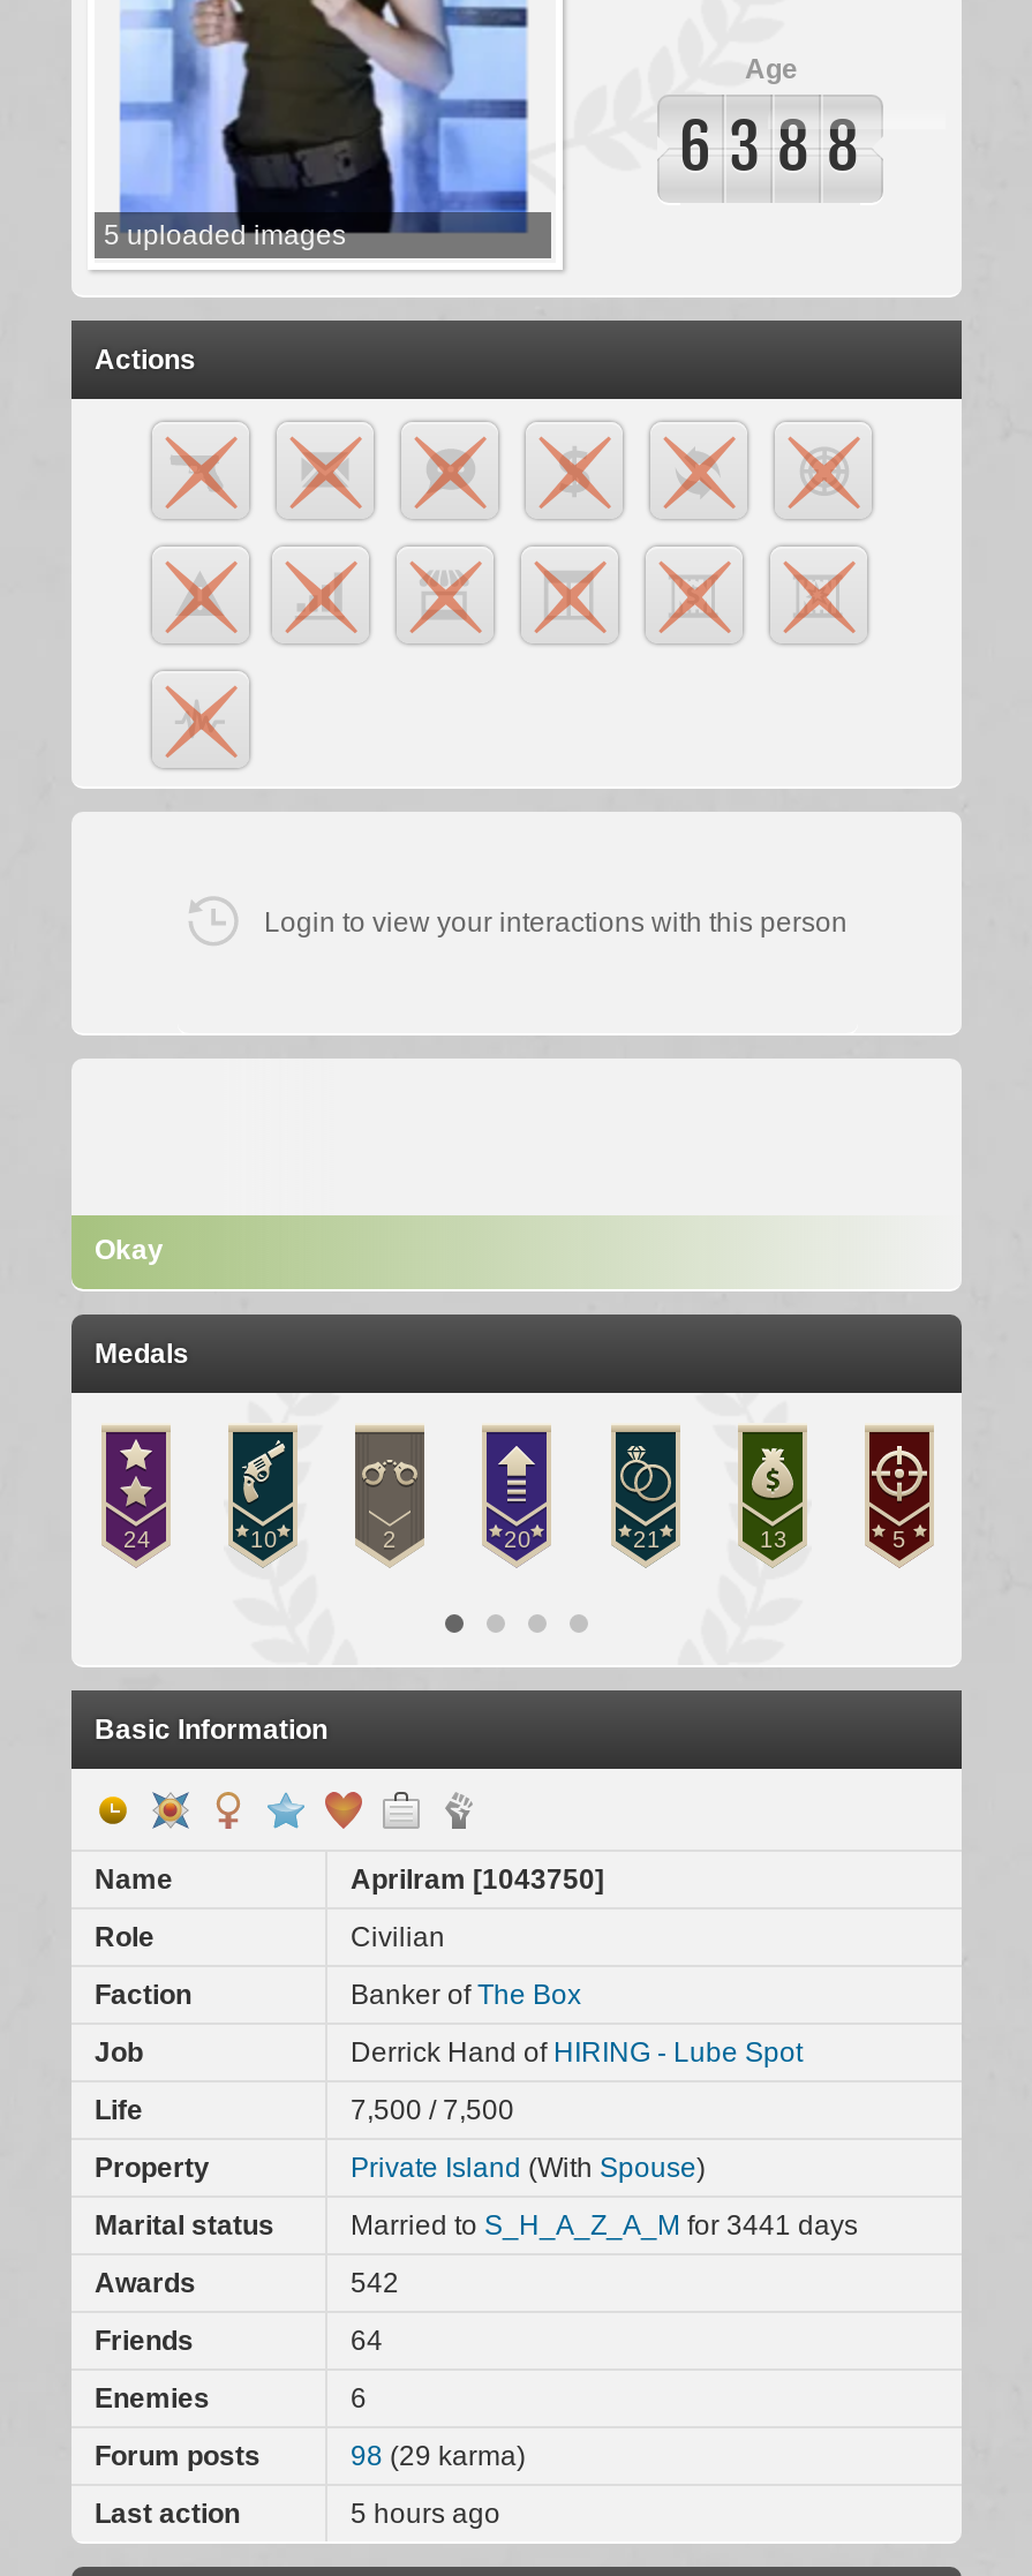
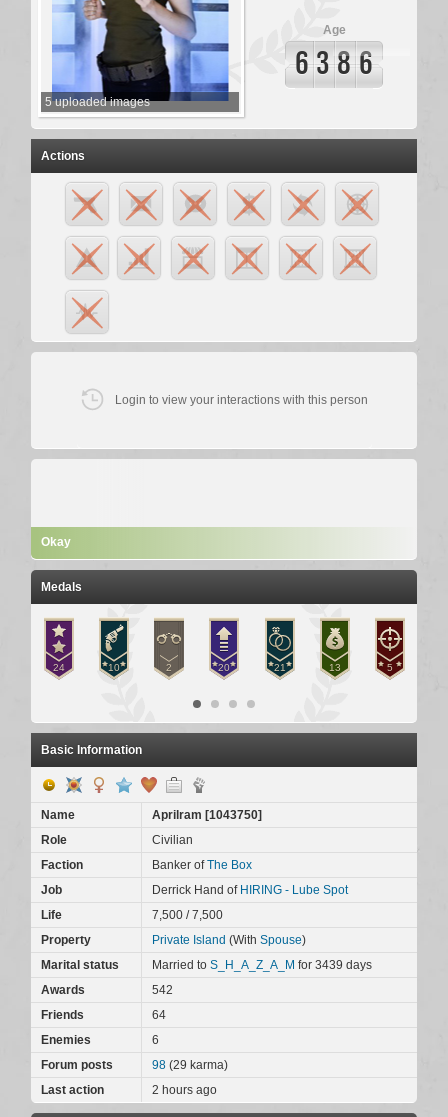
[679,108,859,187] 6 3 8 8 -> [294,47,372,81] 6 3 8 6
[351,2210,858,2242] Married to S_H_A_Z_A_M for 3441 days -> [152,958,372,972] Married to S_H_A_Z_A_M for 3439 days
[351,2498,500,2530] 5 hours ago -> [152,1083,217,1097] 2 hours ago

